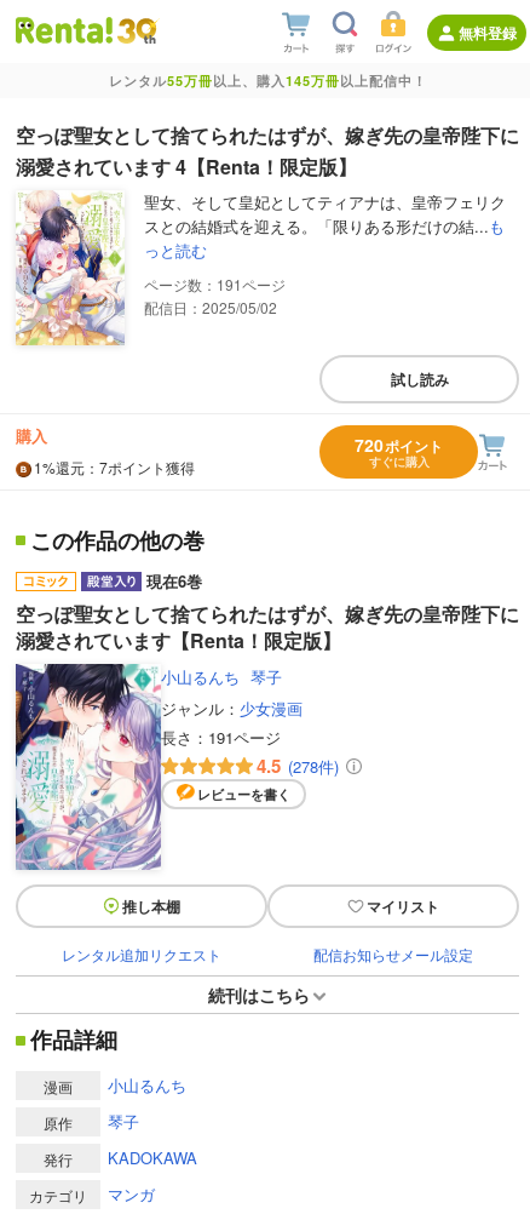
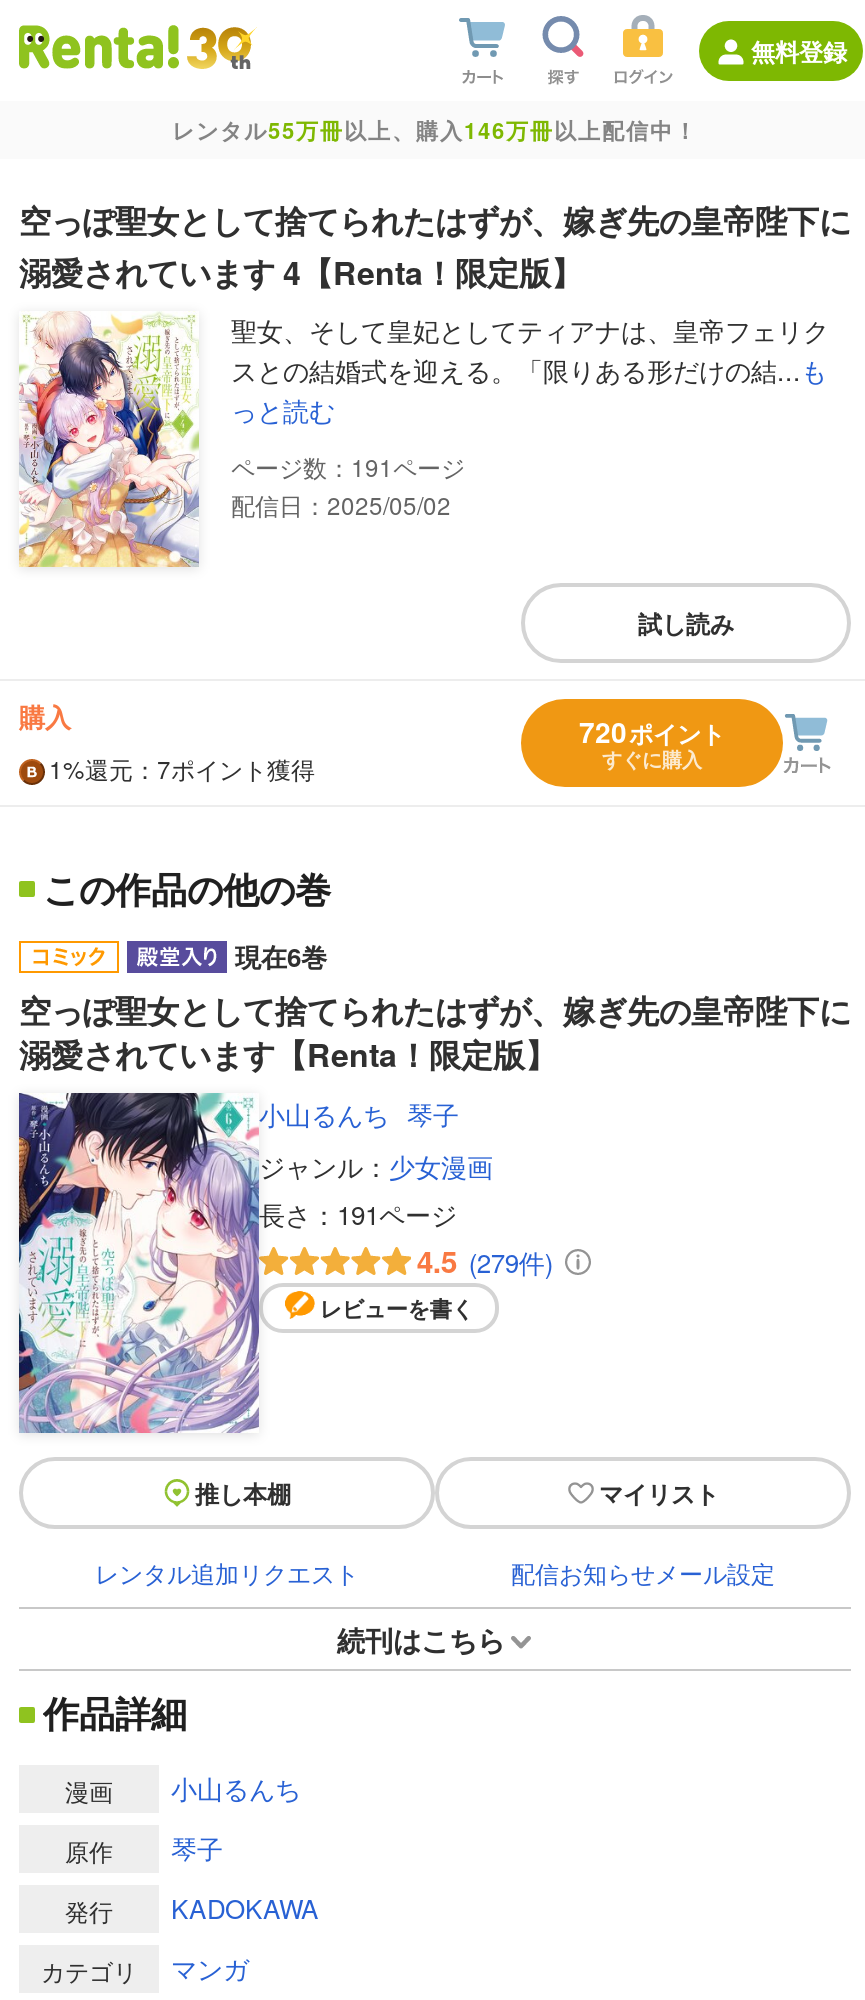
[108,71,427,90] レンタル55万冊以上、購入145万冊以上配信中！ -> [172,115,698,145] レンタル55万冊以上、購入146万冊以上配信中！
[256,753,339,779] 4.5 (278件) -> [417,1239,553,1283] 4.5 (279件)

